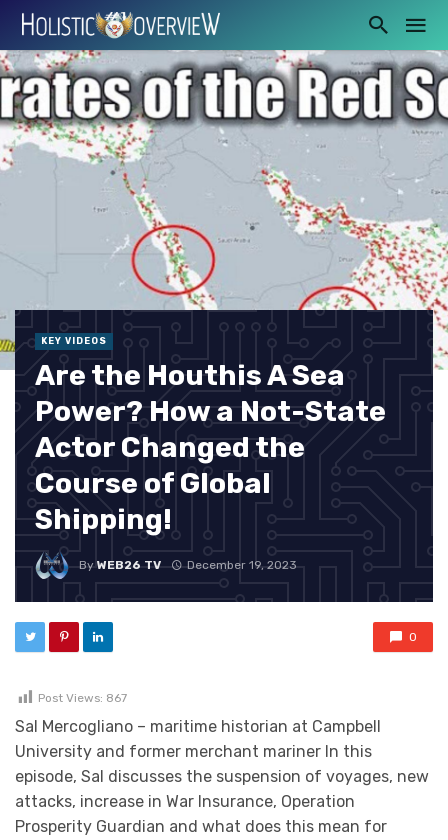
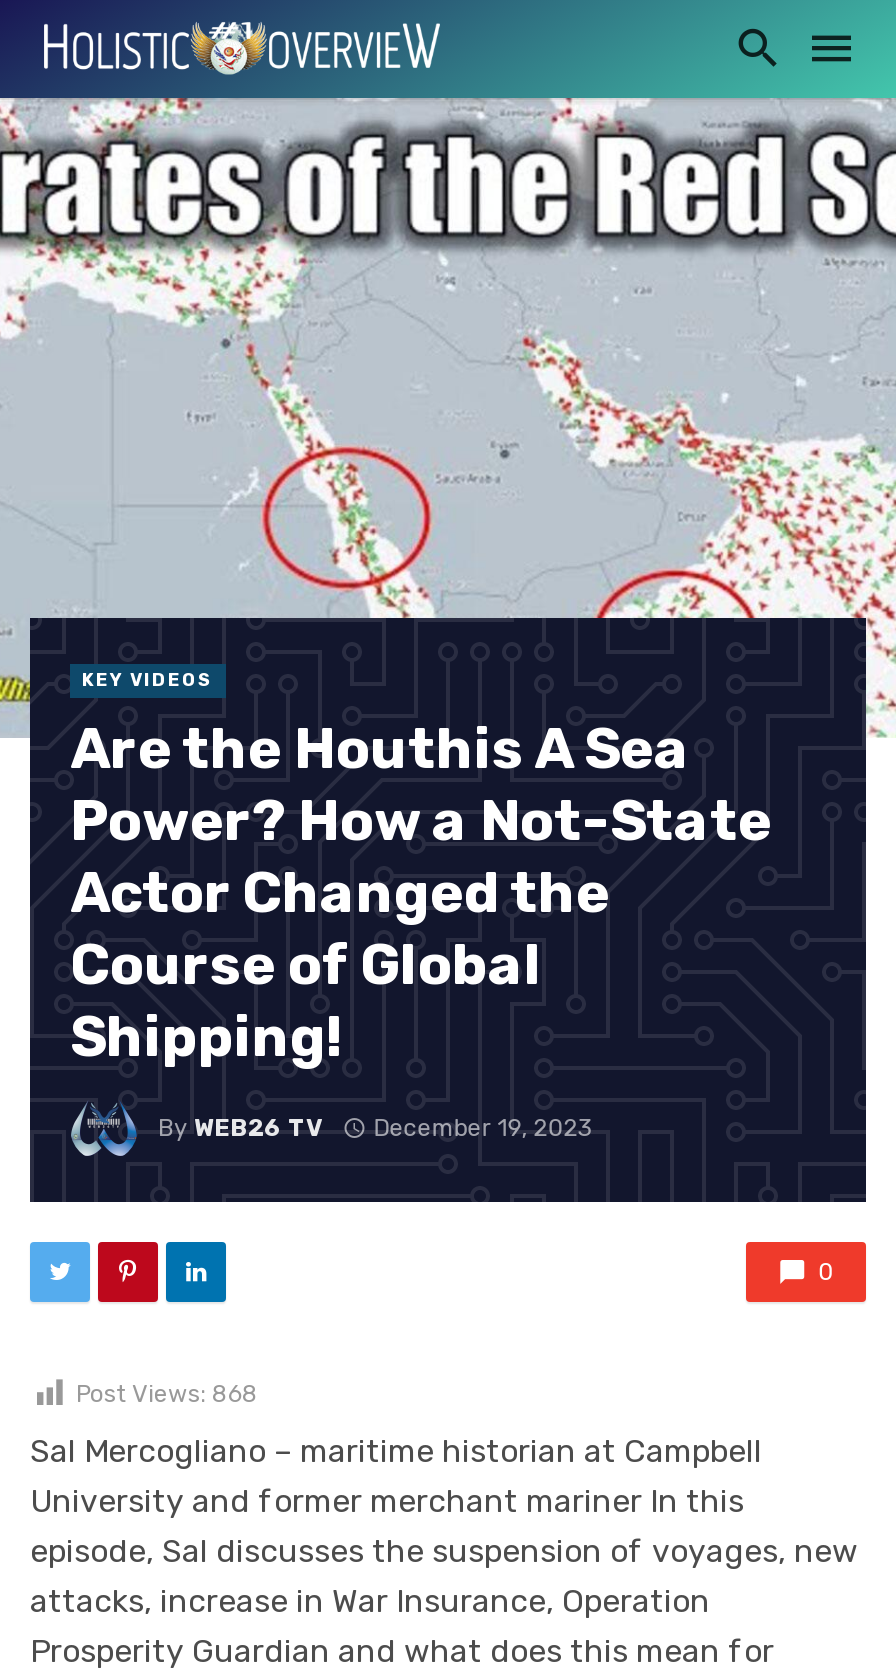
[38,692,127,706] Post Views: 867 -> [76,1381,258,1409] Post Views: 868

